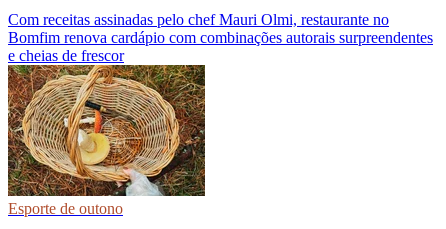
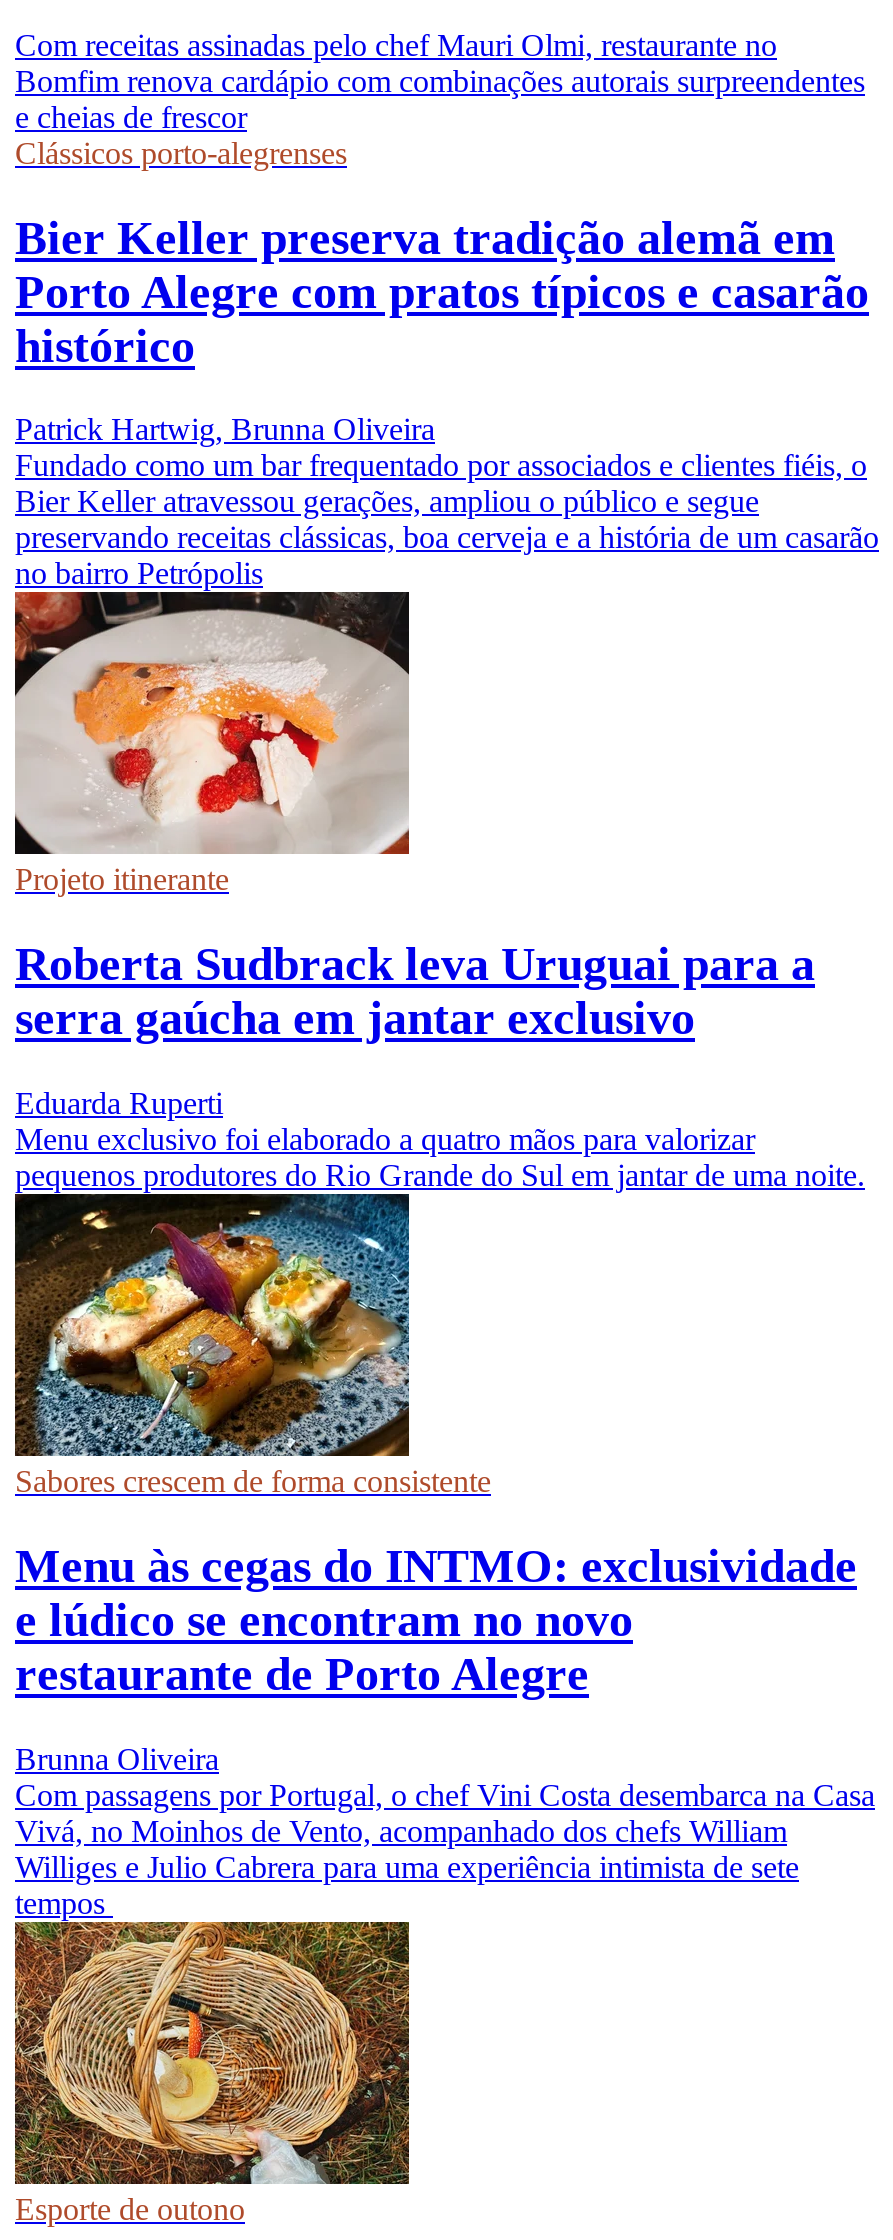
none -> [13,135,879,856] [image] | Clássicos porto-alegrenses | Bier Keller preserva tradição alemã em | Porto Alegre com pratos típicos e casarão | histórico | Patrick Hartwig, Brunna Oliveira | Fundado como um bar frequentado por associados e clientes fiéis, o | Bier Keller atravessou gerações, ampliou o público e segue | preservando receitas clássicas, boa cerveja e a história de um casarão | no bairro Petrópolis
none -> [13,1208,875,1920] [image] | Sabores crescem de forma consistente | Menu às cegas do INTMO: exclusividade | e lúdico se encontram no novo | restaurante de Porto Alegre | Brunna Oliveira | Com passagens por Portugal, o chef Vini Costa desembarca na Casa | Vivá, no Moinhos de Vento, acompanhado dos chefs William | Williges e Julio Cabrera para uma experiência intimista de sete | tempos
none -> [15,863,865,1192] Projeto itinerante | Roberta Sudbrack leva Uruguai para a | serra gaúcha em jantar exclusivo | Eduarda Ruperti | Menu exclusivo foi elaborado a quatro mãos para valorizar | pequenos produtores do Rio Grande do Sul em jantar de uma noite.

